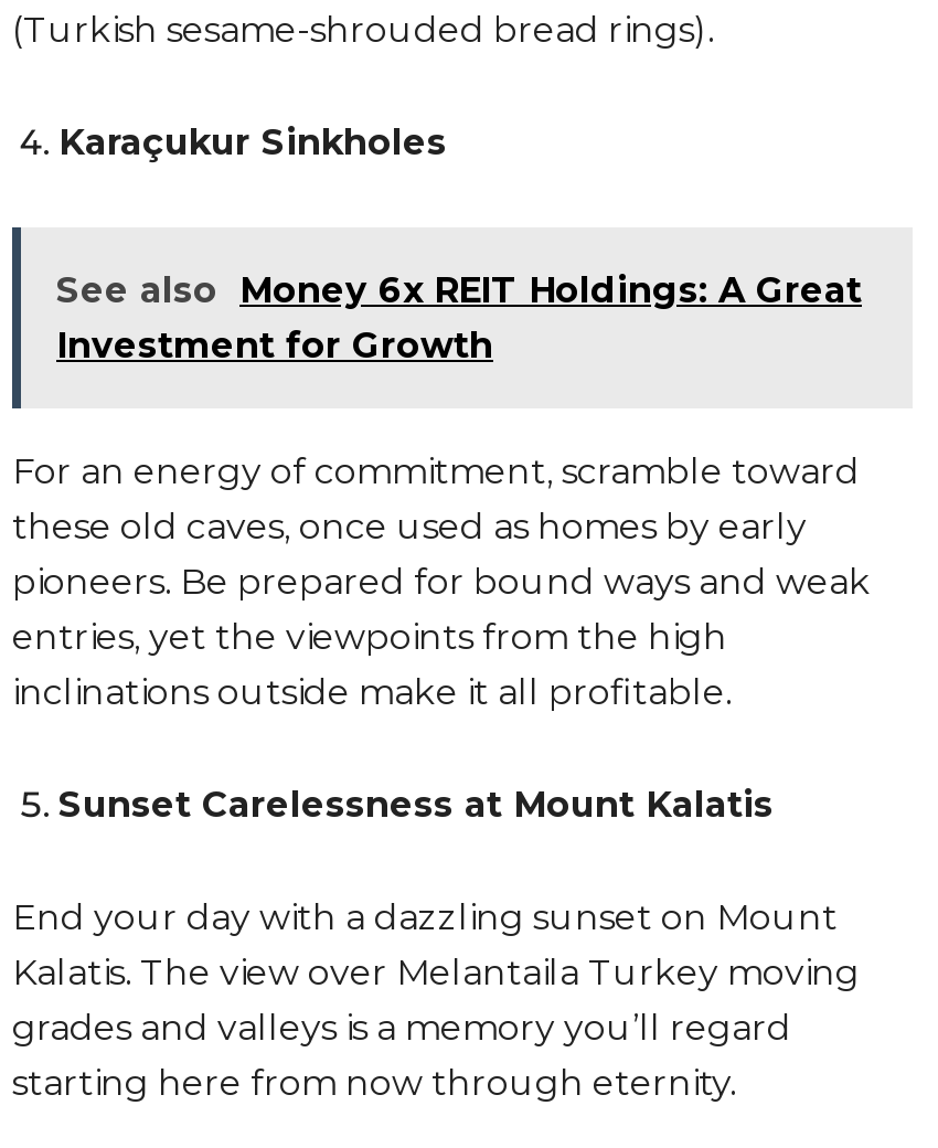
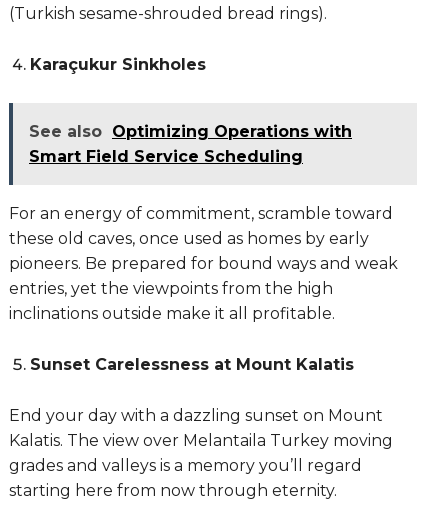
[56,270,862,368] See also Money 6x REIT Holdings: A Great | Investment for Growth -> [29,122,352,166] See also Optimizing Operations with | Smart Field Service Scheduling

